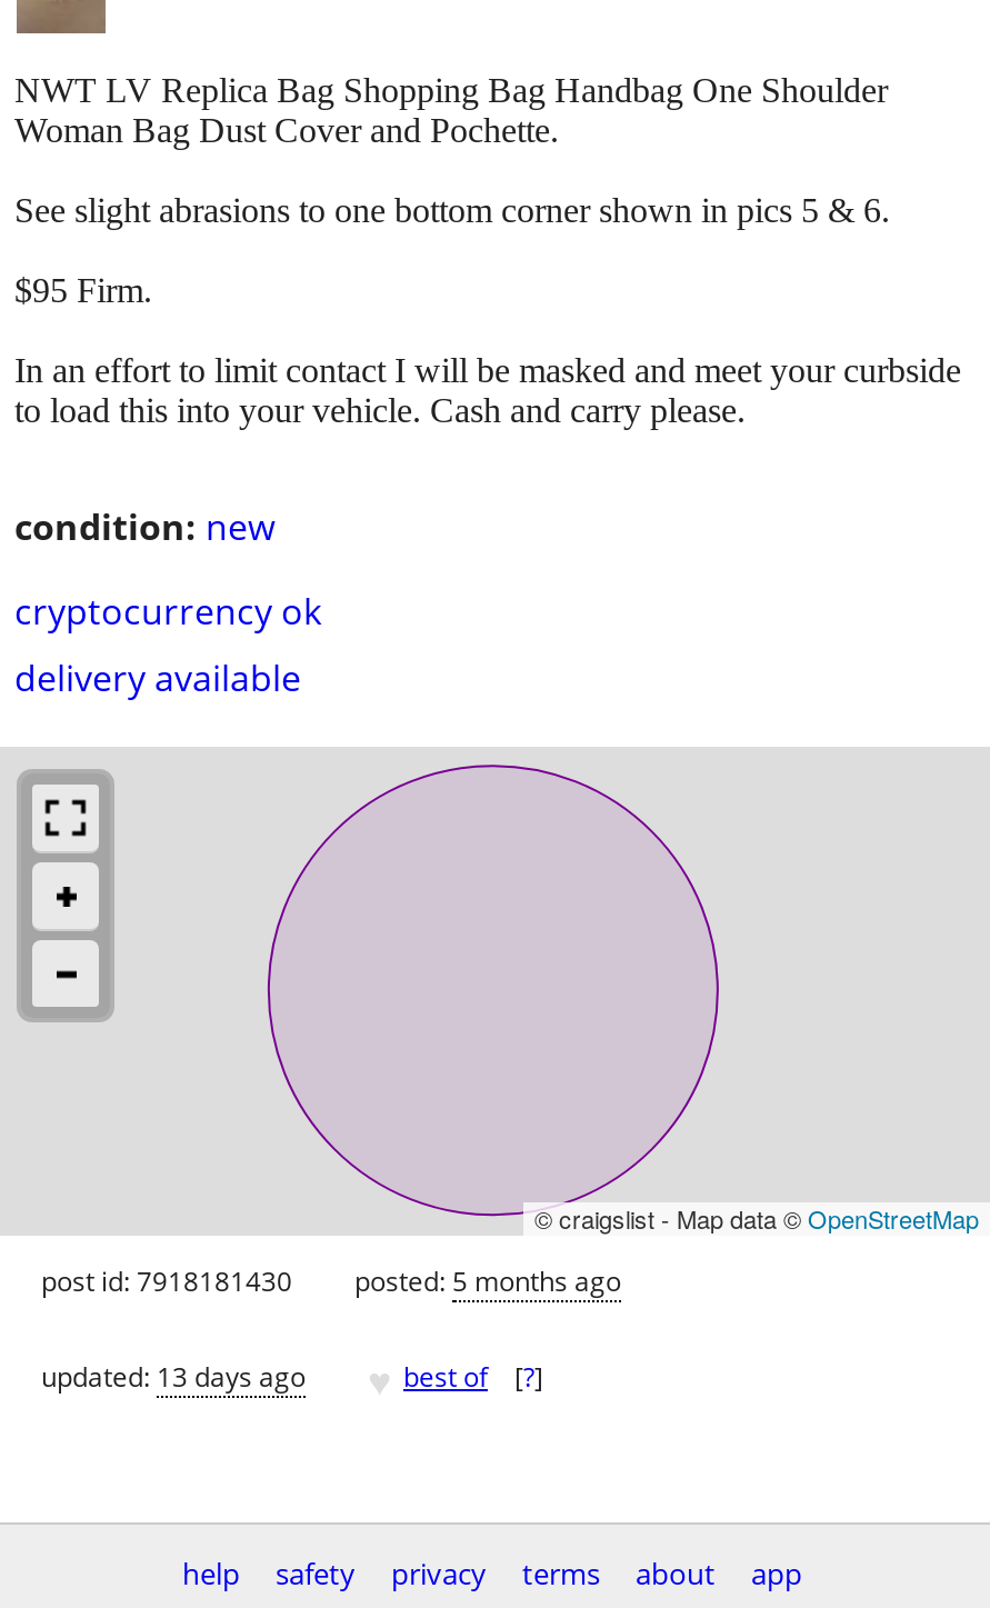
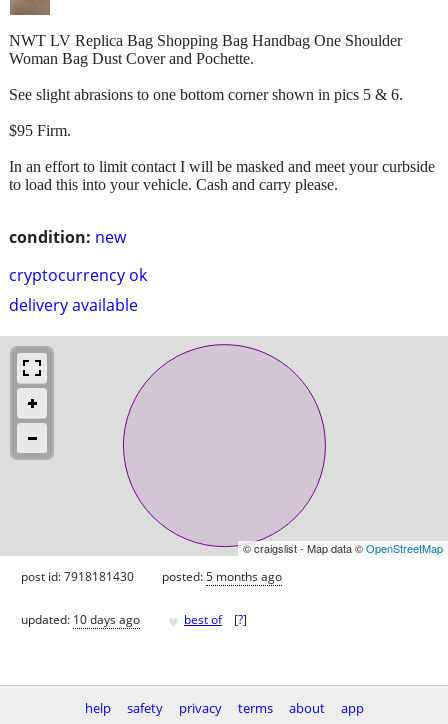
[41,1358,306,1396] updated: 13 days ago -> [21,611,140,628] updated: 10 days ago

